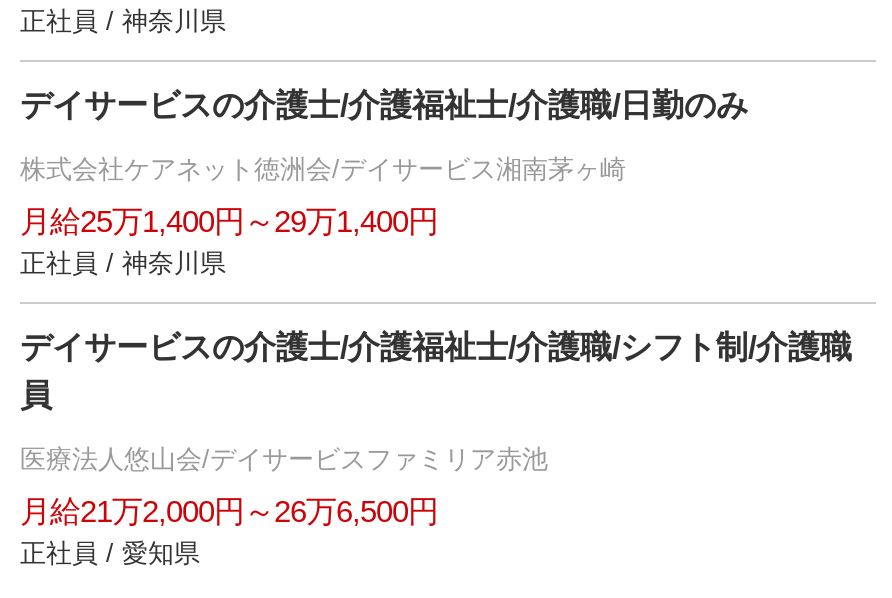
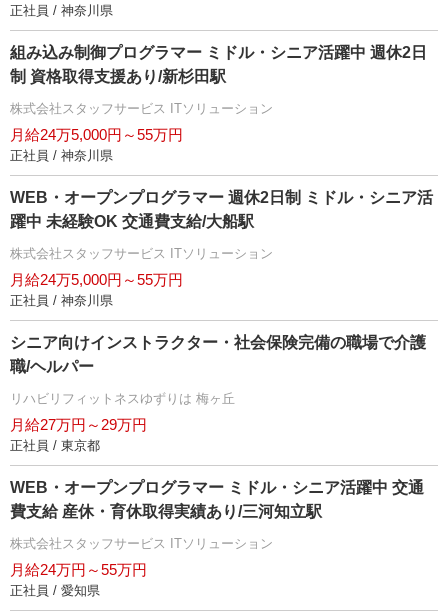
[20,89,748,123] デイサービスの介護士/介護福祉士/介護職/日勤のみ -> [10,44,427,85] 組み込み制御プログラマー ミドル・シニア活躍中 週休2日 | 制 資格取得支援あり/新杉田駅
[20,155,626,185] 株式会社ケアネット徳洲会/デイサービス湘南茅ヶ崎 -> [10,101,273,116] 株式会社スタッフサービス ITソリューション
[20,205,438,239] 月給25万1,400円～29万1,400円 -> [10,126,183,143] 月給24万5,000円～55万円
[20,331,852,529] デイサービスの介護士/介護福祉士/介護職/シフト制/介護職 | 員 | 医療法人悠山会/デイサービスファミリア赤池 | 月給21万2,000円～26万6,500円 -> [10,189,433,578] WEB・オープンプログラマー 週休2日制 ミドル・シニア活 | 躍中 未経験OK 交通費支給/大船駅 | 株式会社スタッフサービス ITソリューション | 月給24万5,000円～55万円 | 正社員 / 神奈川県 | シニア向けインストラクター・社会保険完備の職場で介護 | 職/ヘルパー | リハビリフィットネスゆずりは 梅ヶ丘 | 月給27万円～29万円 | 正社員 / 東京都 | WEB・オープンプログラマー ミドル・シニア活躍中 交通 | 費支給 産休・育休取得実績あり/三河知立駅 | 株式会社スタッフサービス ITソリューション | 月給24万円～55万円

